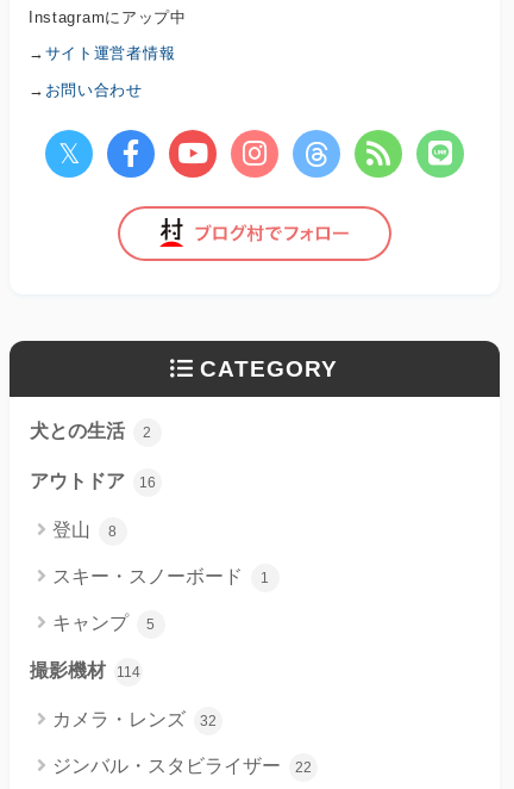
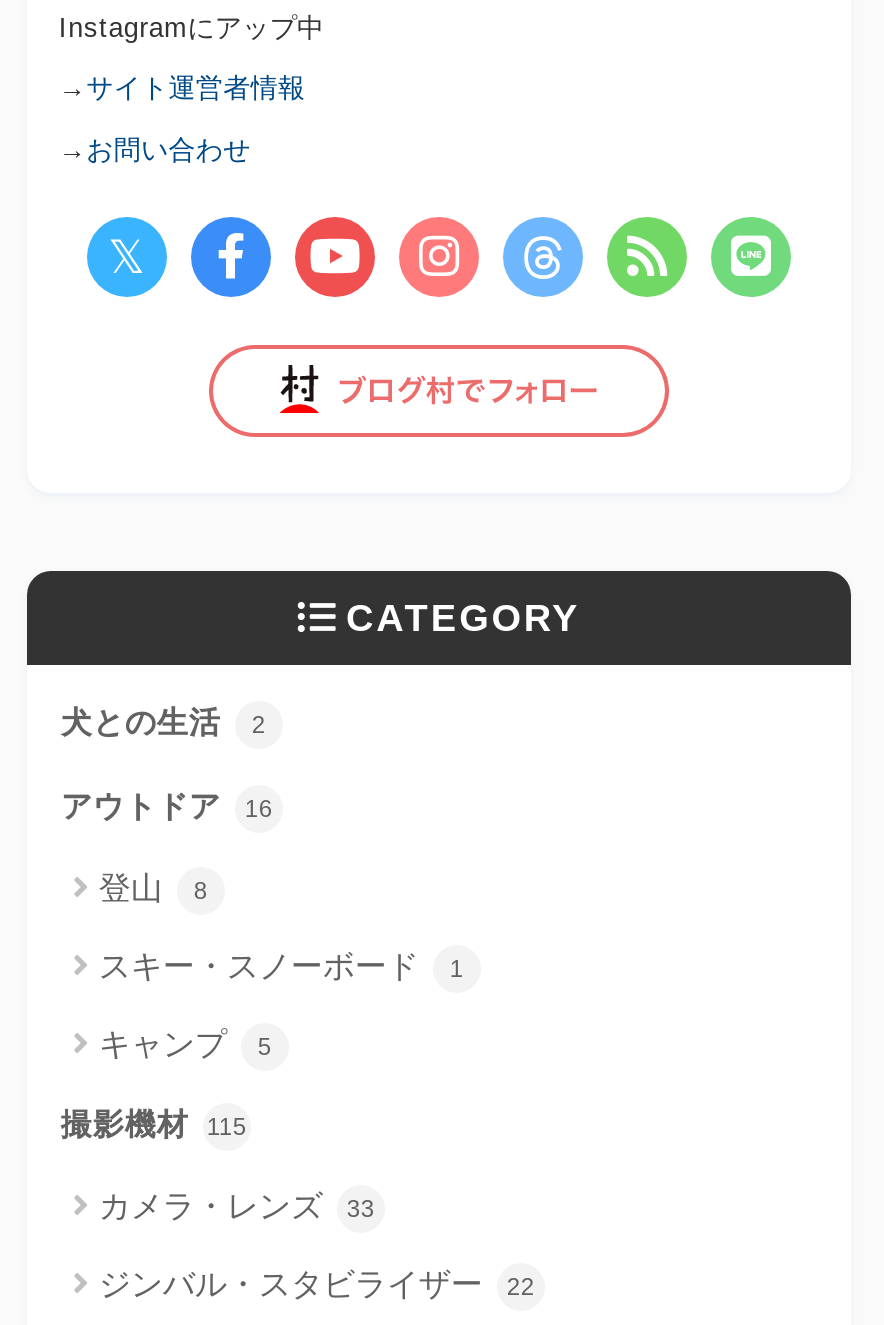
[30,660,140,681] 撮影機材 114 -> [61,1107,247,1141] 撮影機材 115
[52,709,216,729] カメラ・レンズ 32 -> [99,1189,375,1223] カメラ・レンズ 33

